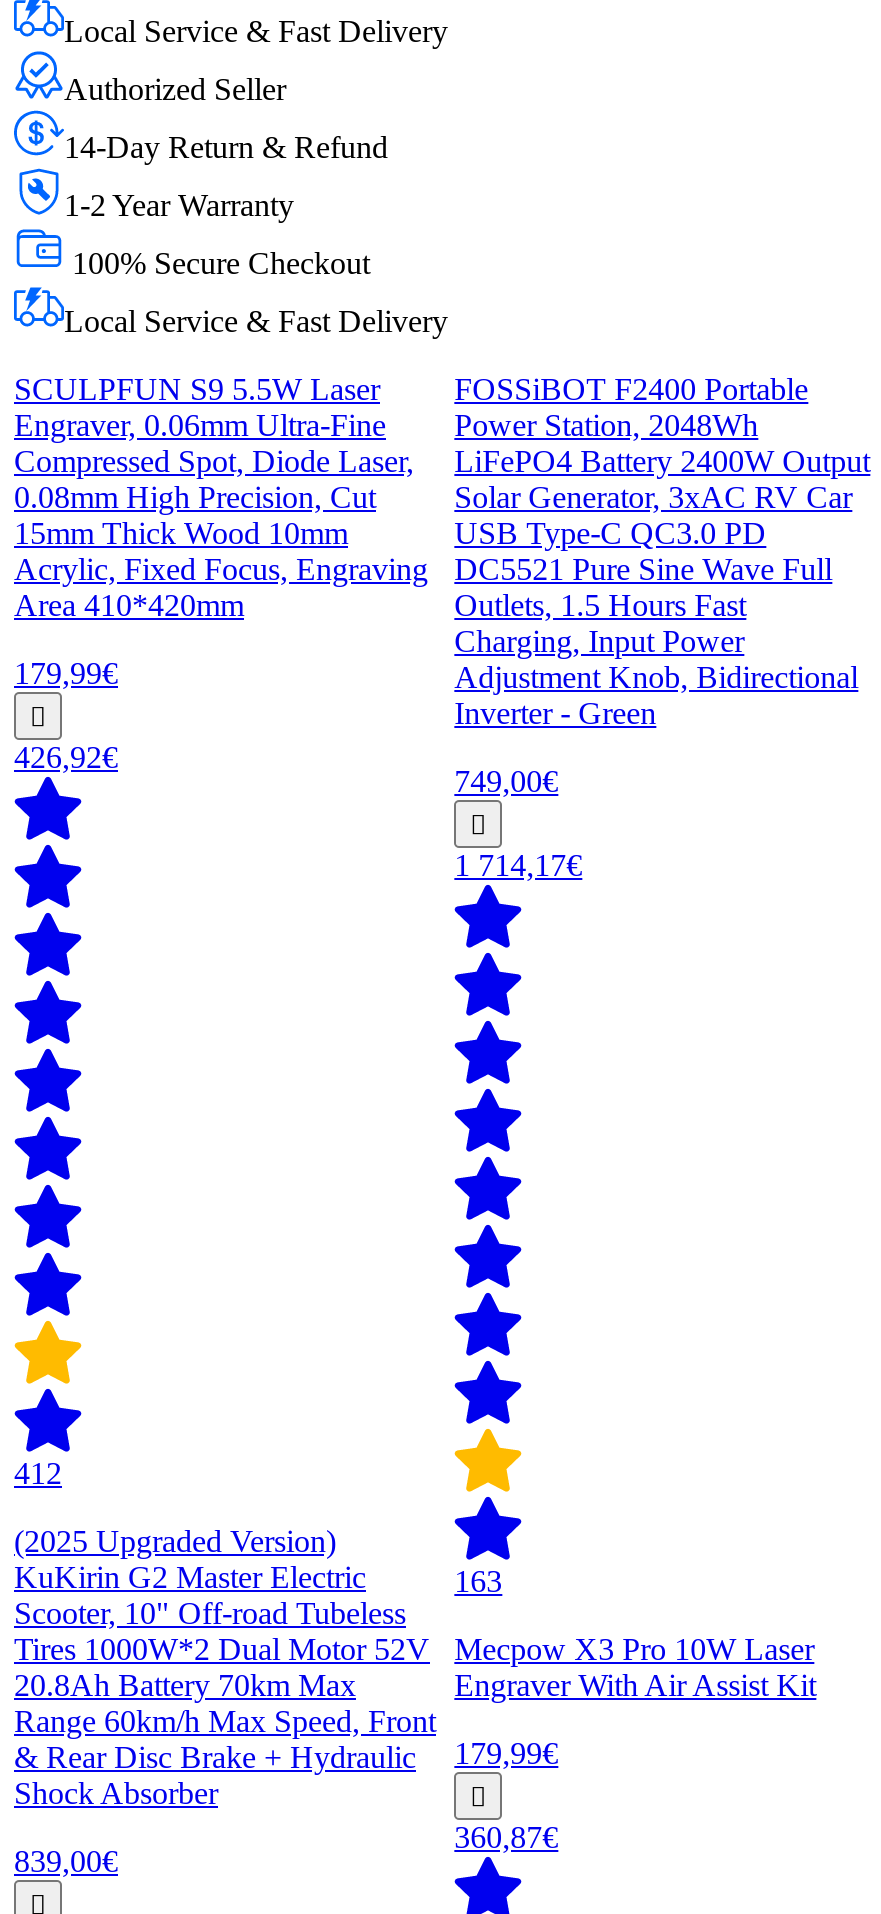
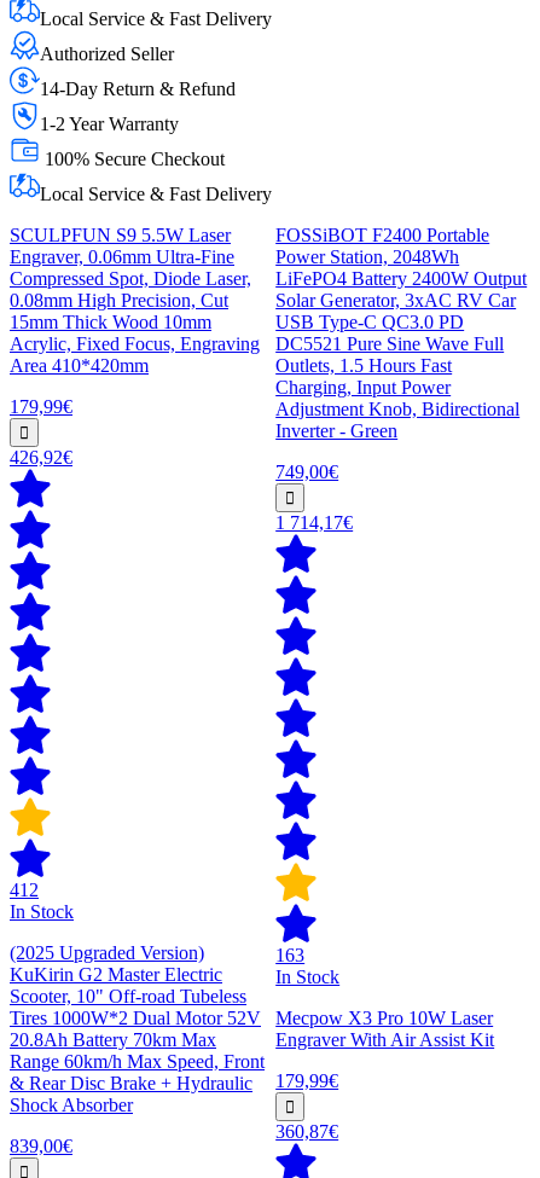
none -> [10,901,74,922] In Stock
none -> [276,966,340,987] In Stock

